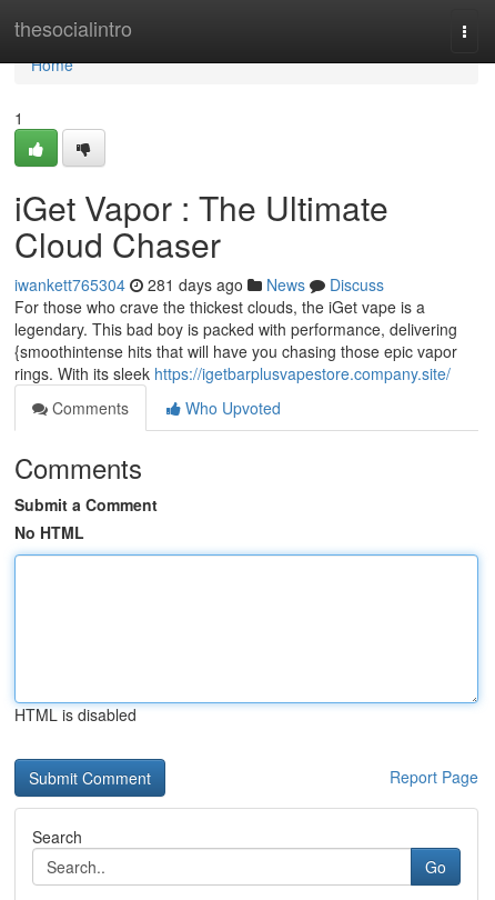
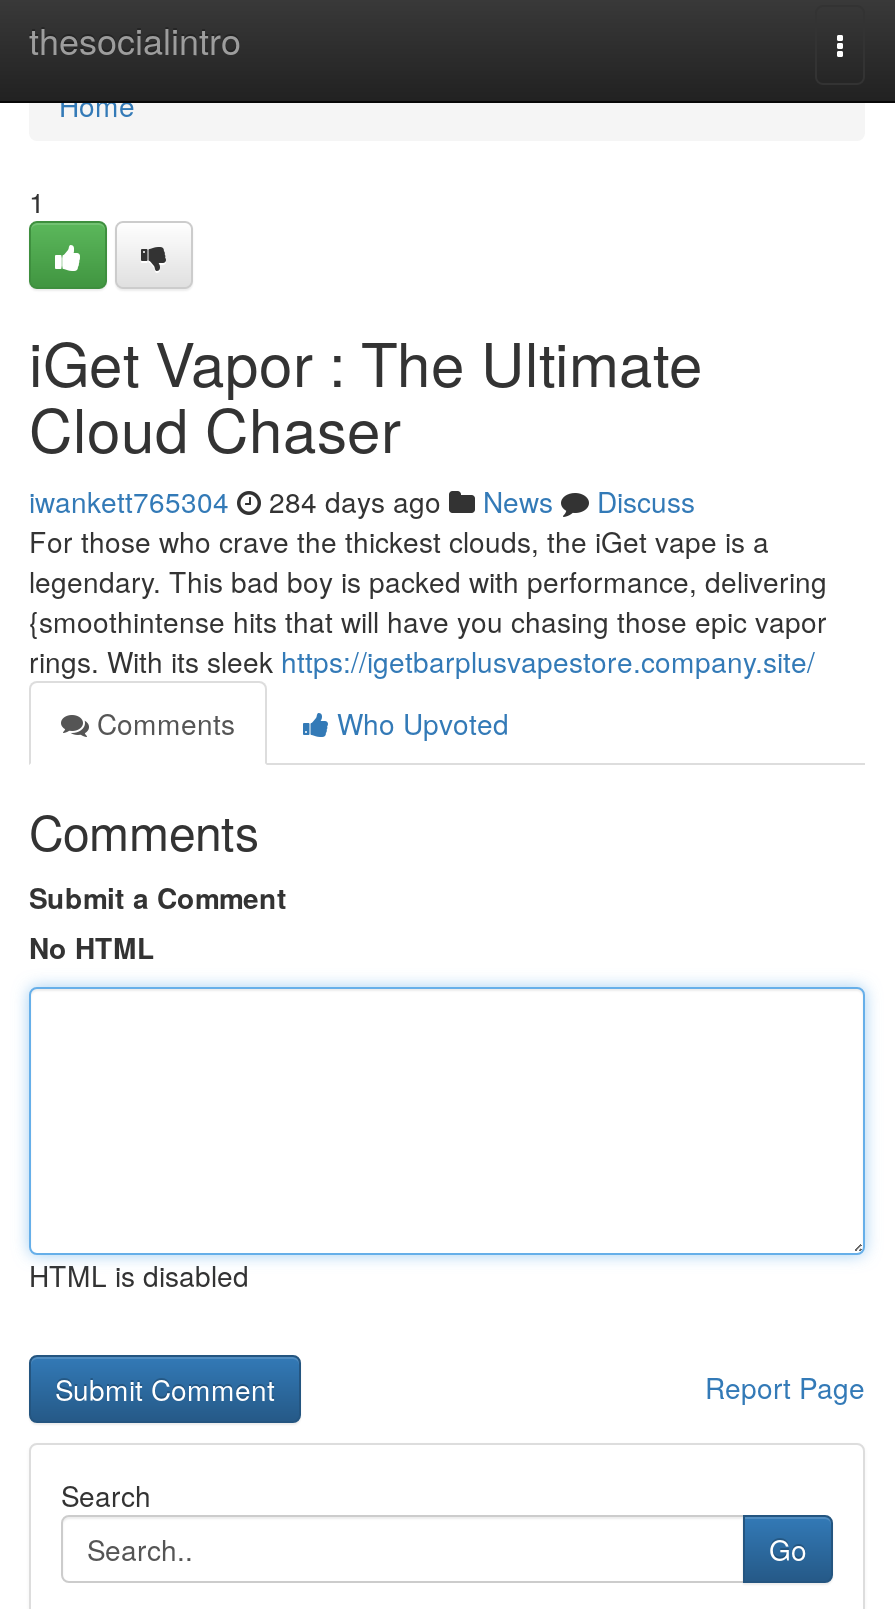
[14,273,384,296] iwankett765304 281 days ago News Discuss -> [29,481,695,521] iwankett765304 284 days ago News Discuss

